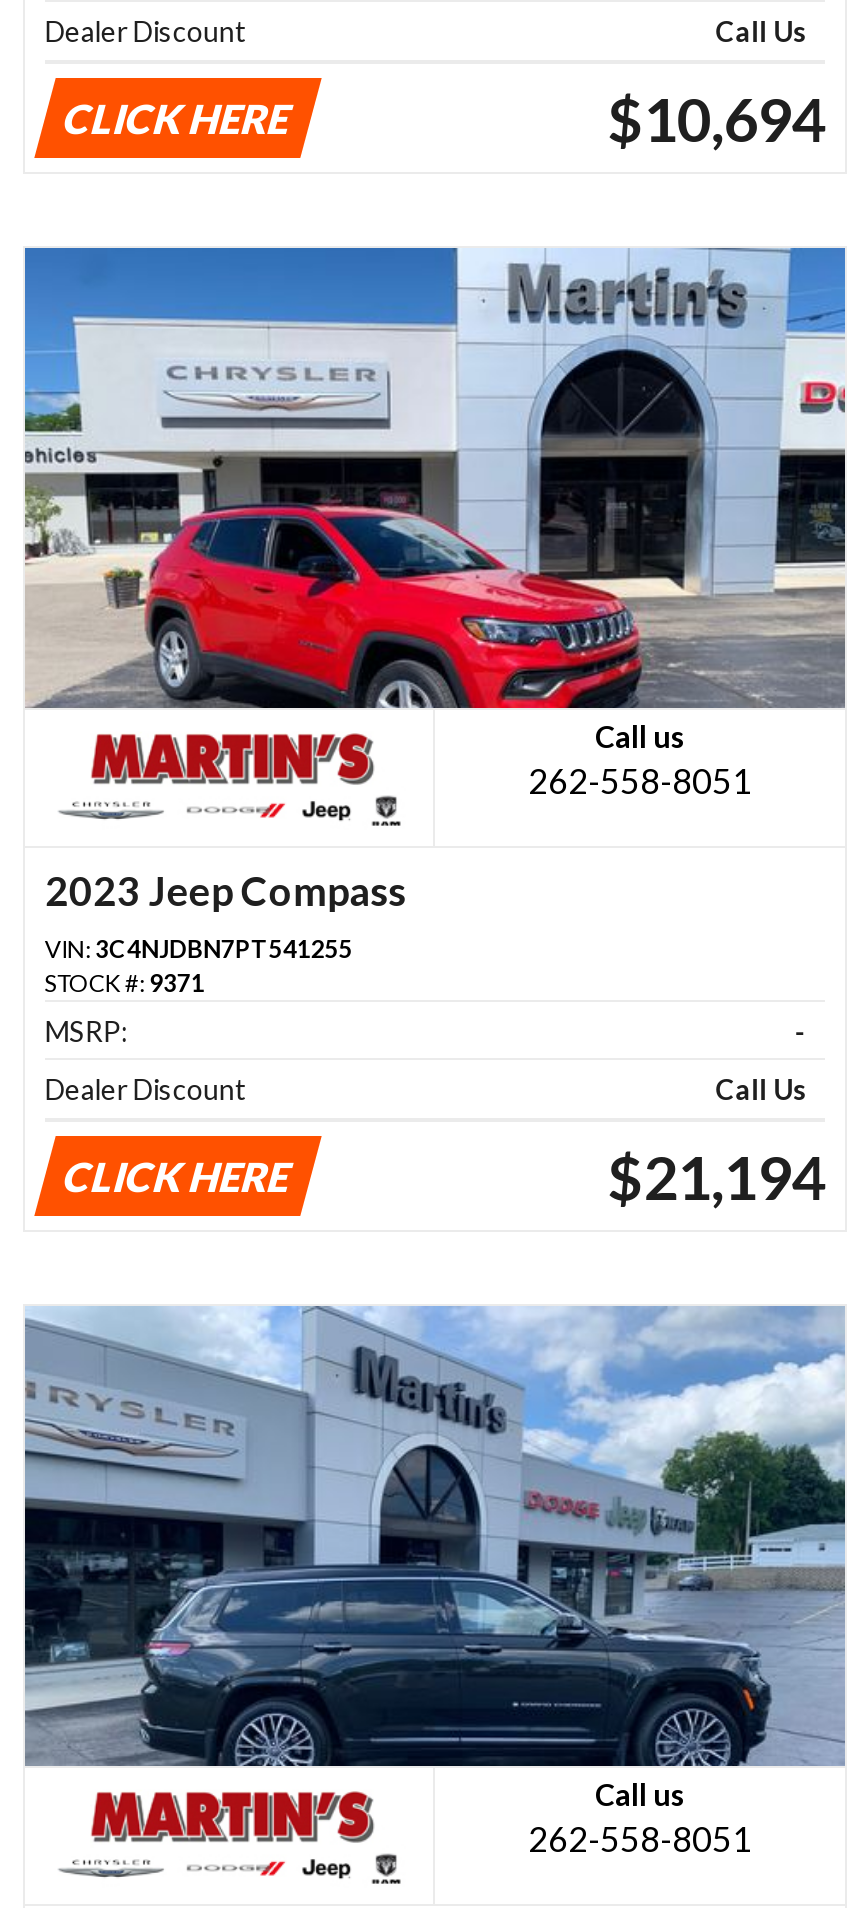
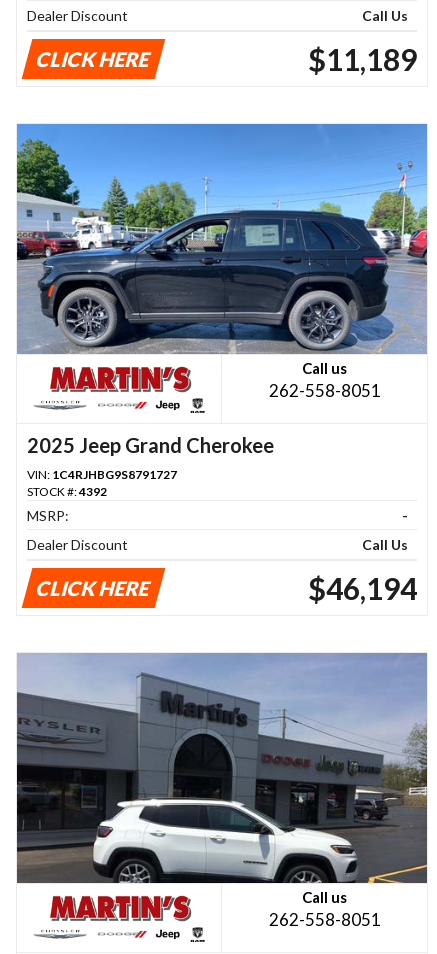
[607,82,825,154] $10,694 -> [308,41,417,77] $11,189
[23,248,847,710] [image] -> [16,123,428,355] [image]
[45,866,407,998] 2023 Jeep Compass | VIN: 3C4NJDBN7PT541255 | STOCK #: 9371 -> [27,433,274,499] 2025 Jeep Grand Cherokee | VIN: 1C4RJHBG9S8791727 | STOCK #: 4392
[607,1140,825,1212] $21,194 -> [308,570,417,606] $46,194
[25,1306,845,1768] [image] -> [16,653,428,884] [image]

